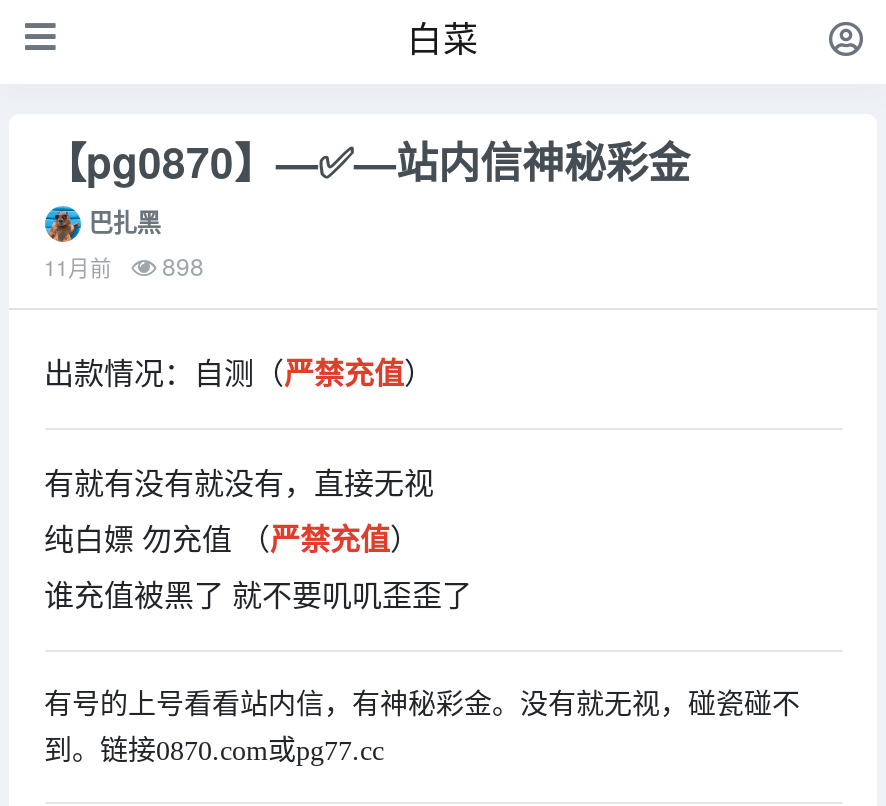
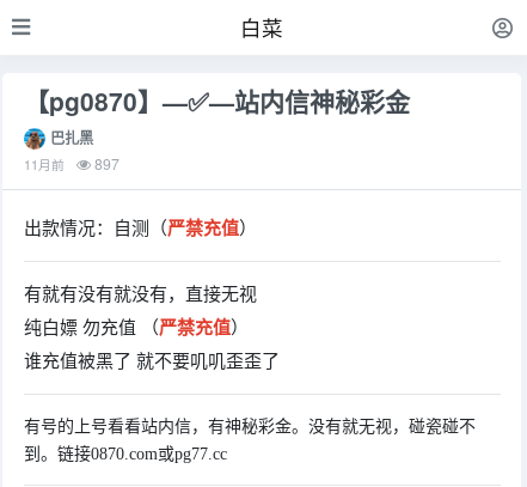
[44,249,204,283] 11月前 898 -> [23,154,119,174] 11月前 897

